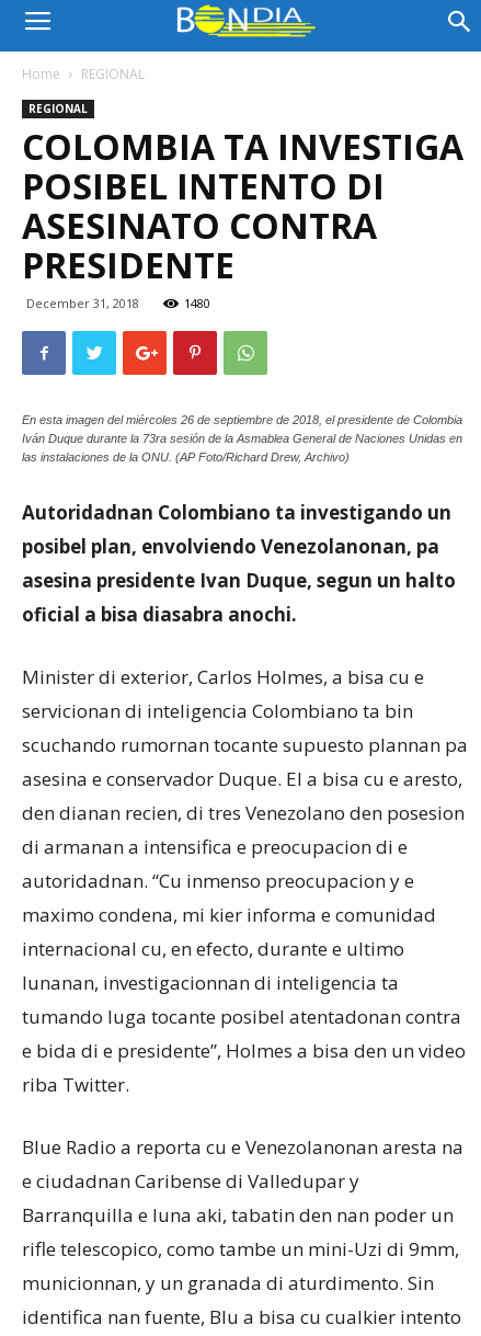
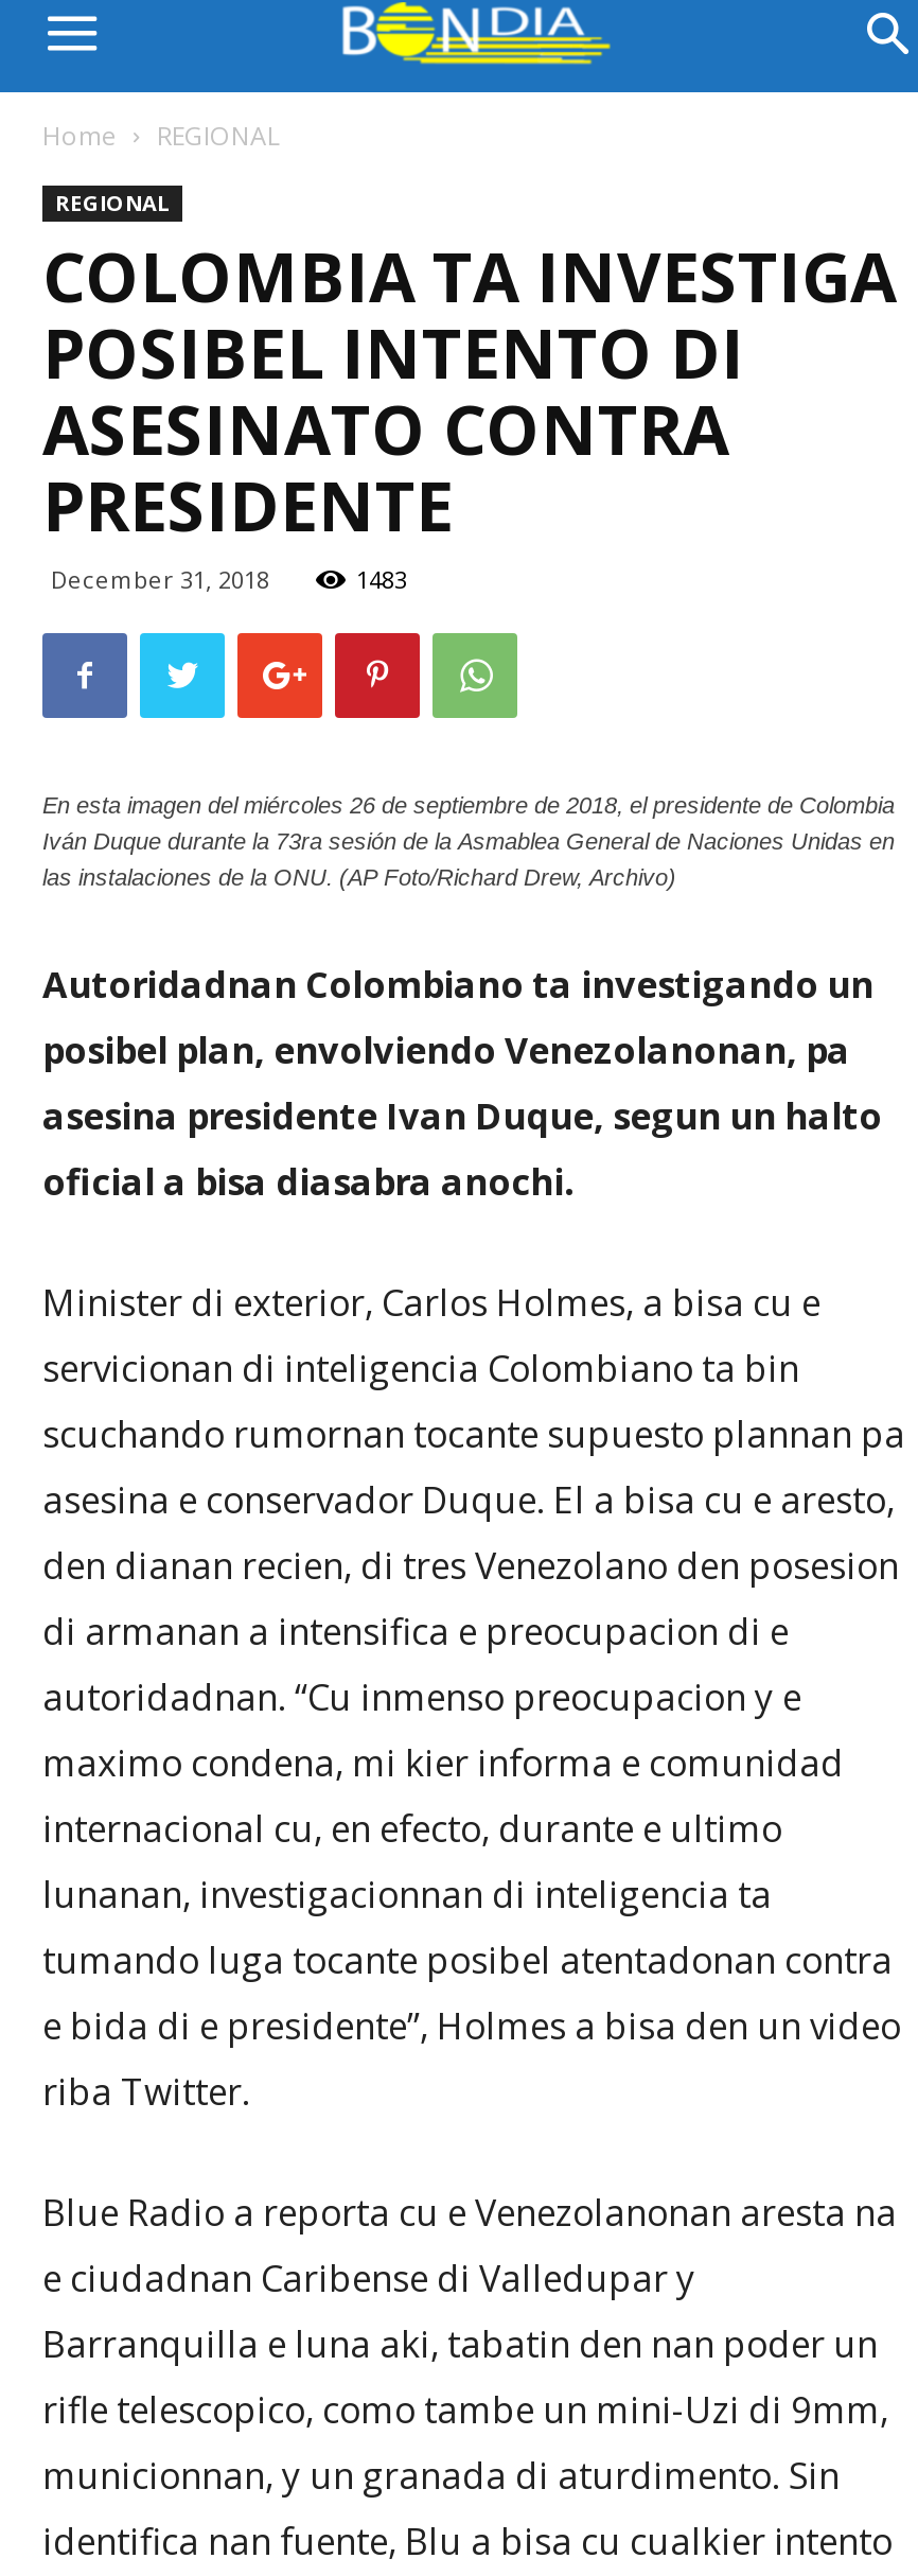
[184,295,210,311] 1480 -> [356,563,407,595] 1483

